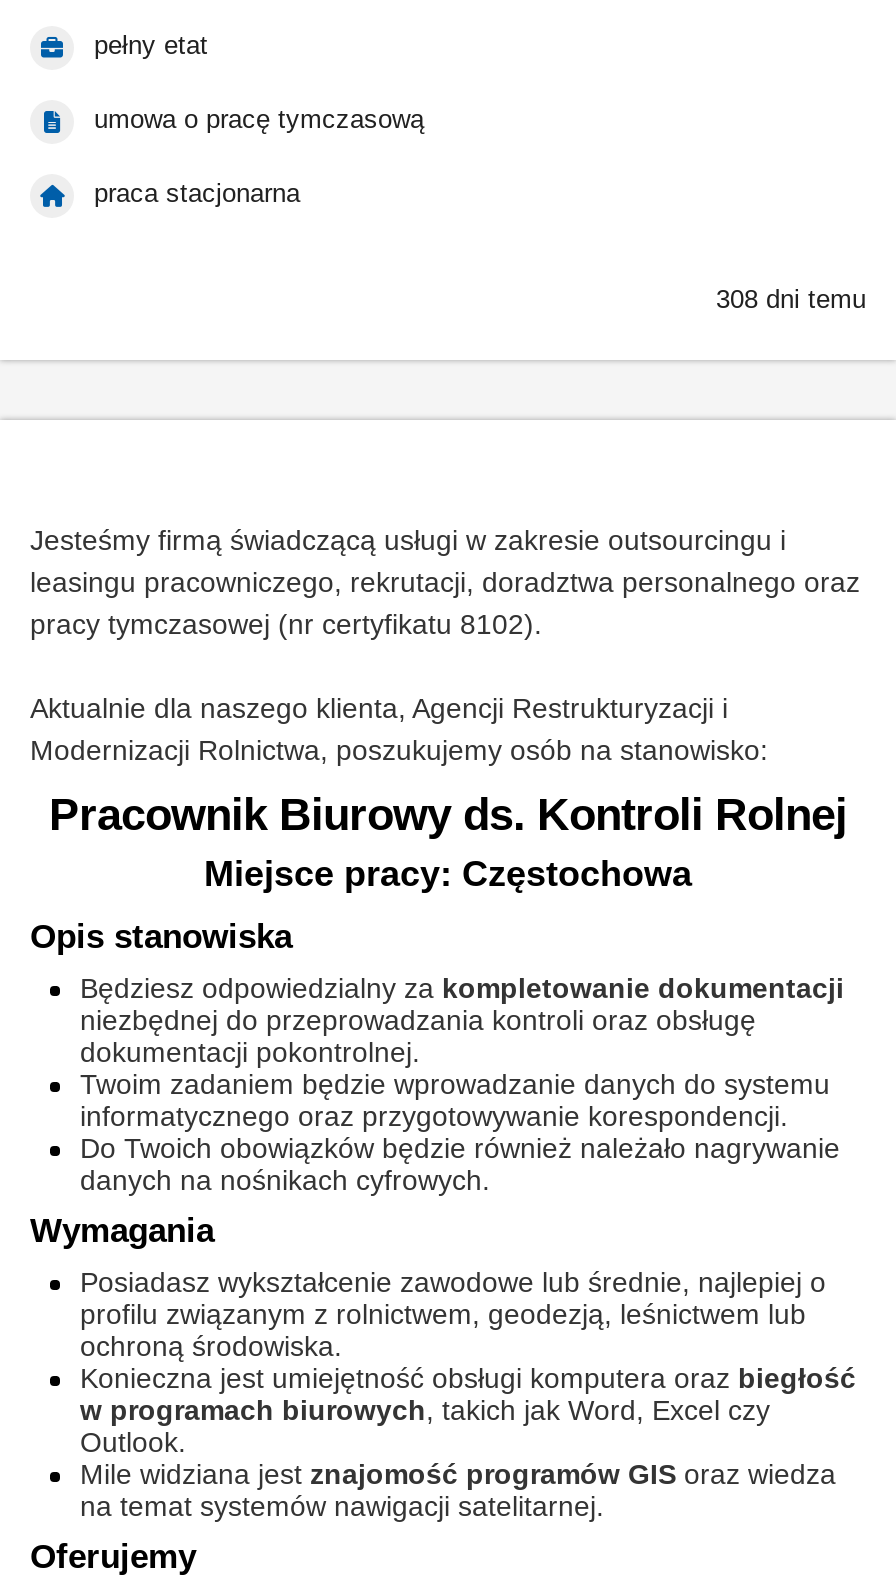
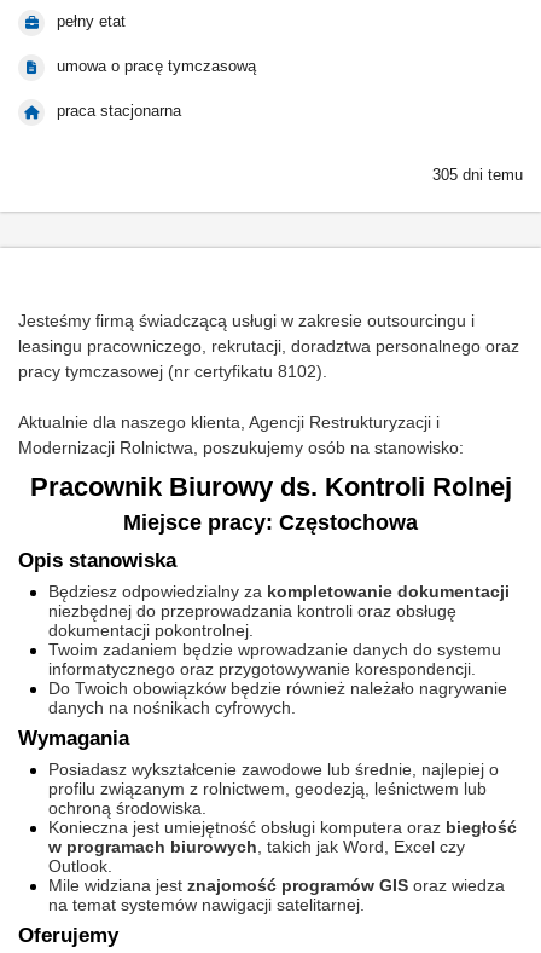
[716,284,866,314] 308 dni temu -> [432,166,523,184] 305 dni temu

